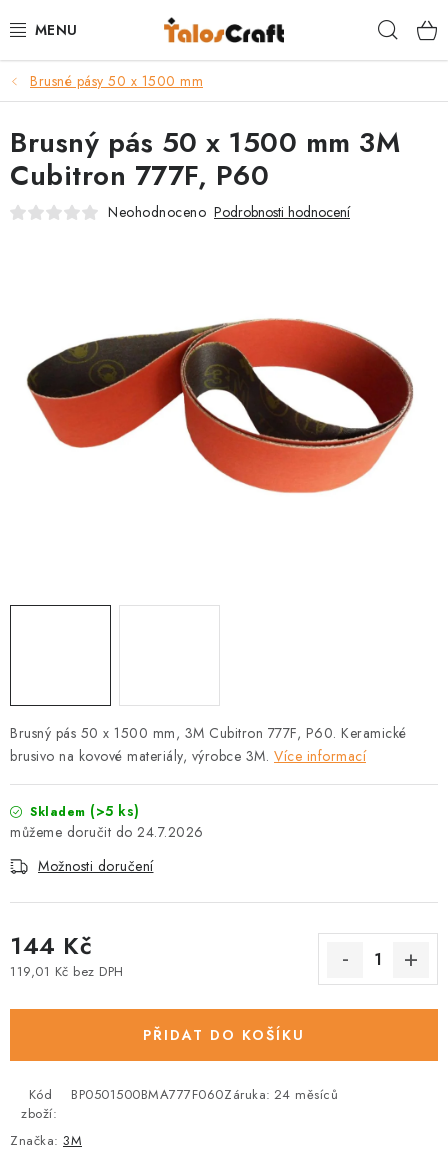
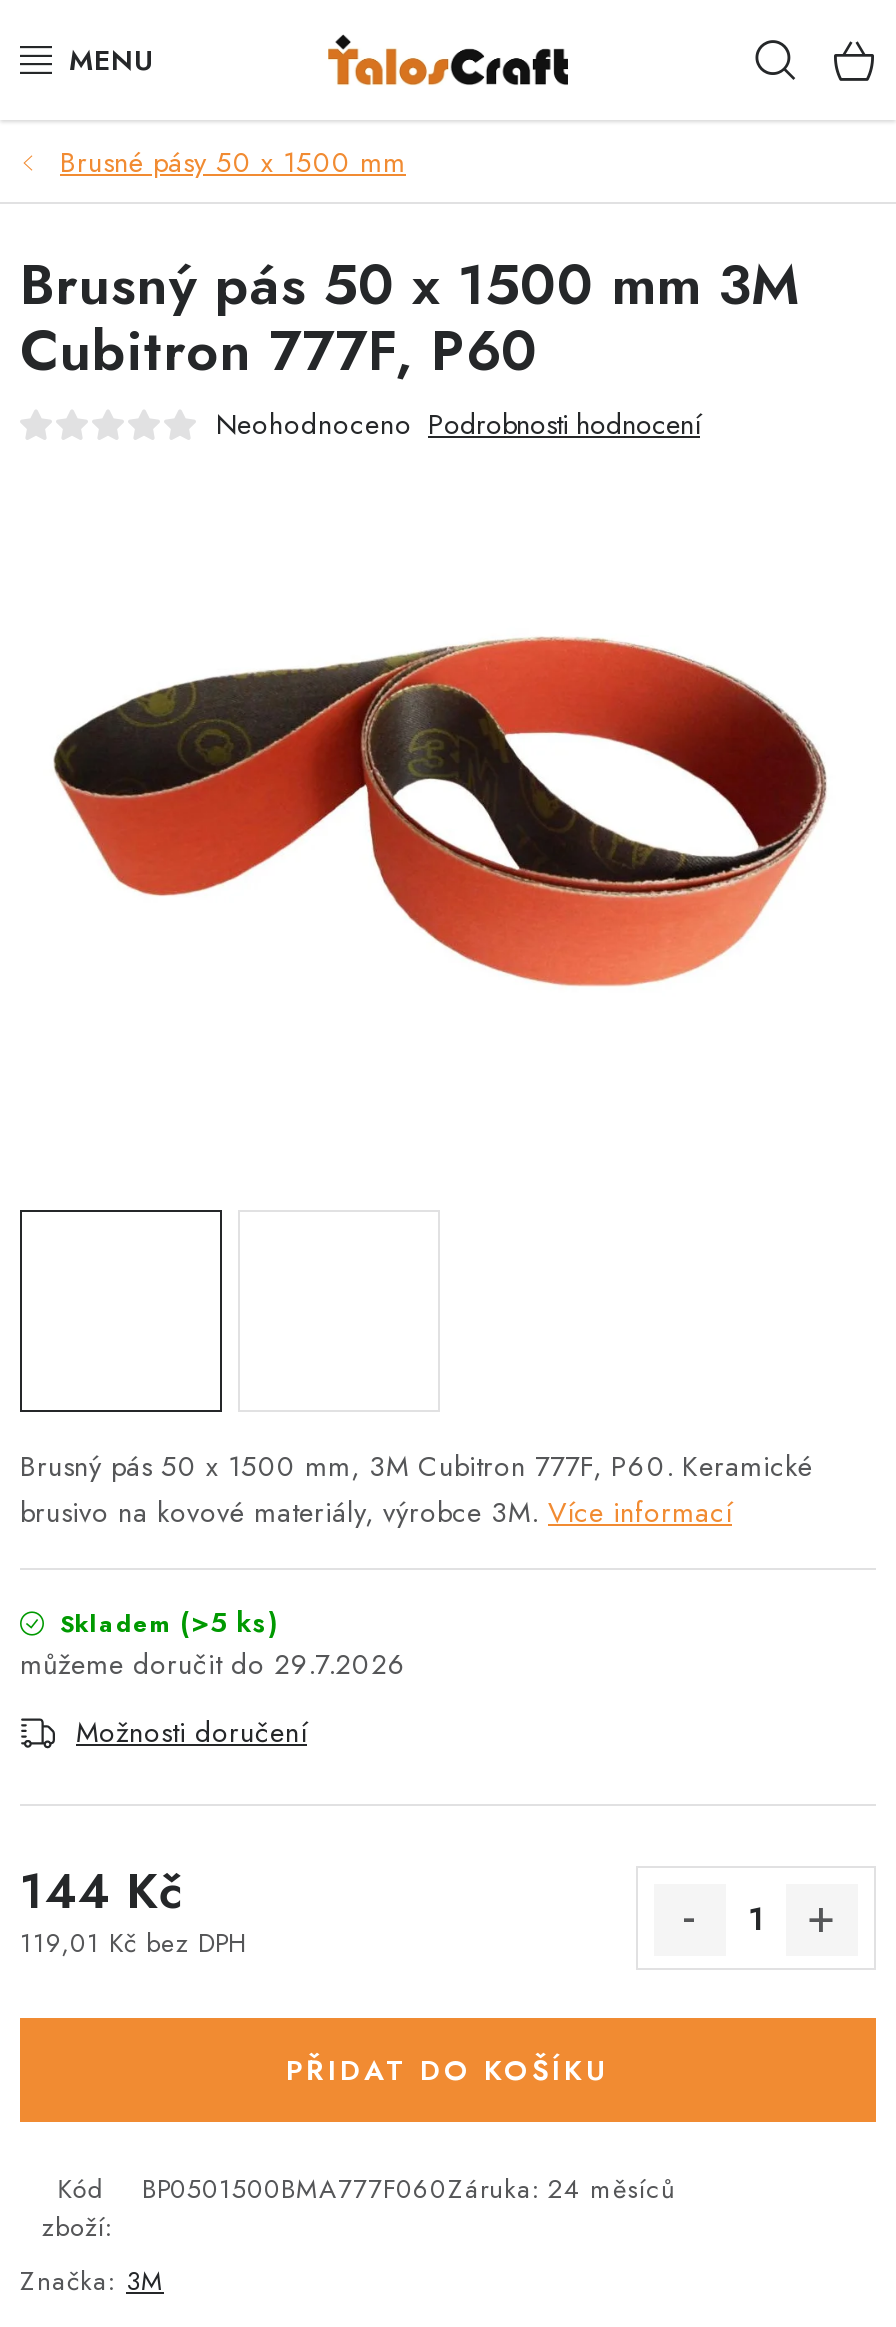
[137,822,203,842] 24.7.2026 -> [274,1644,407,1684] 29.7.2026

